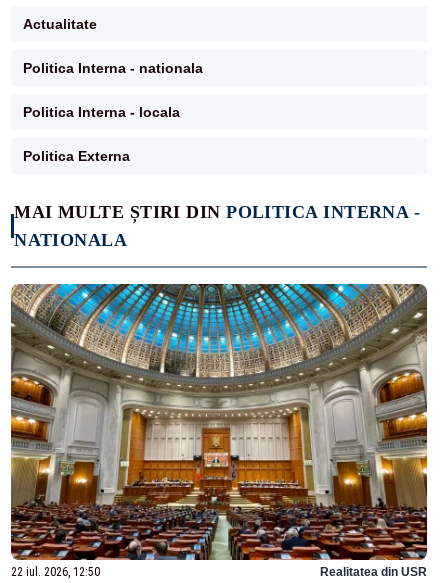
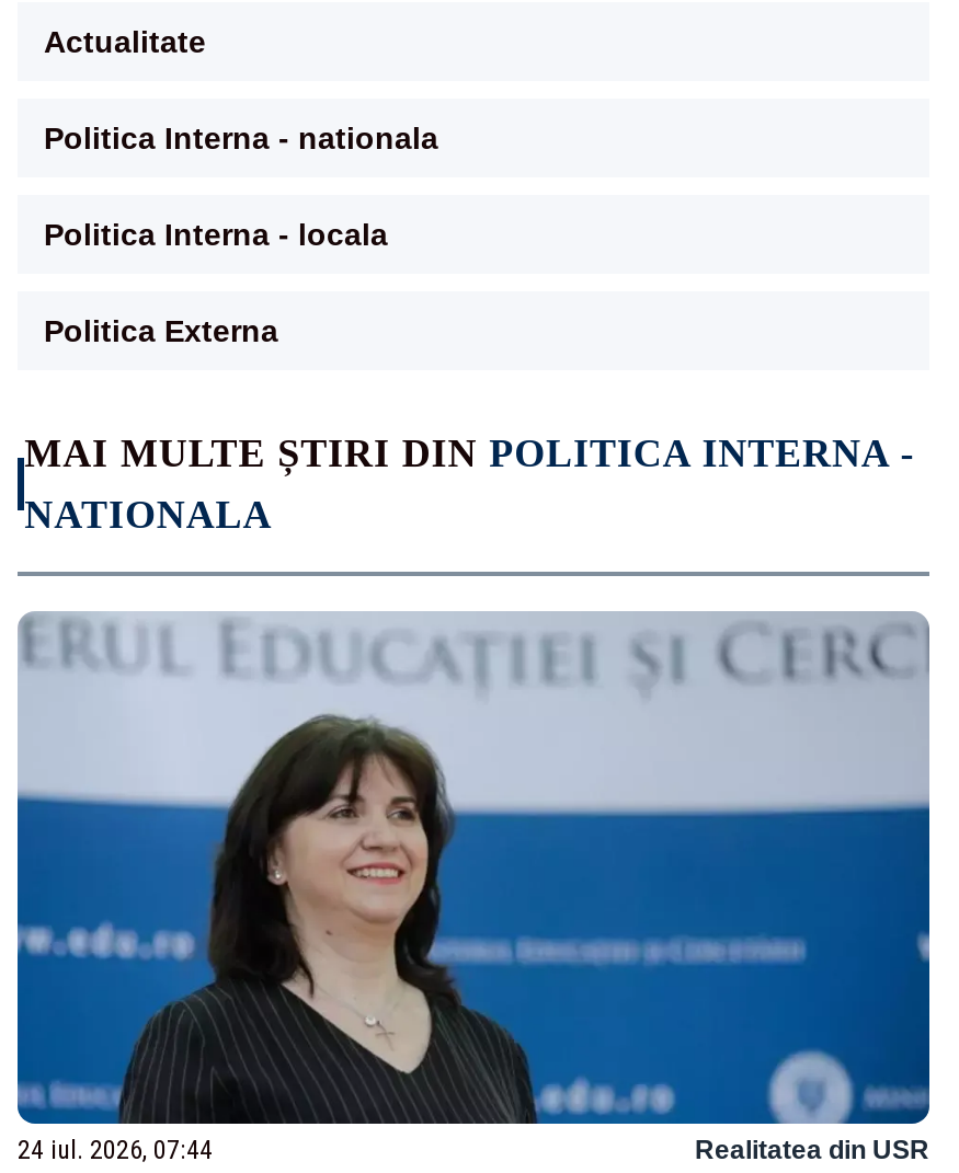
[10,283,428,579] [image] | 22 iul. 2026, 12:50 -> [15,611,932,1165] [image] | 24 iul. 2026, 07:44

